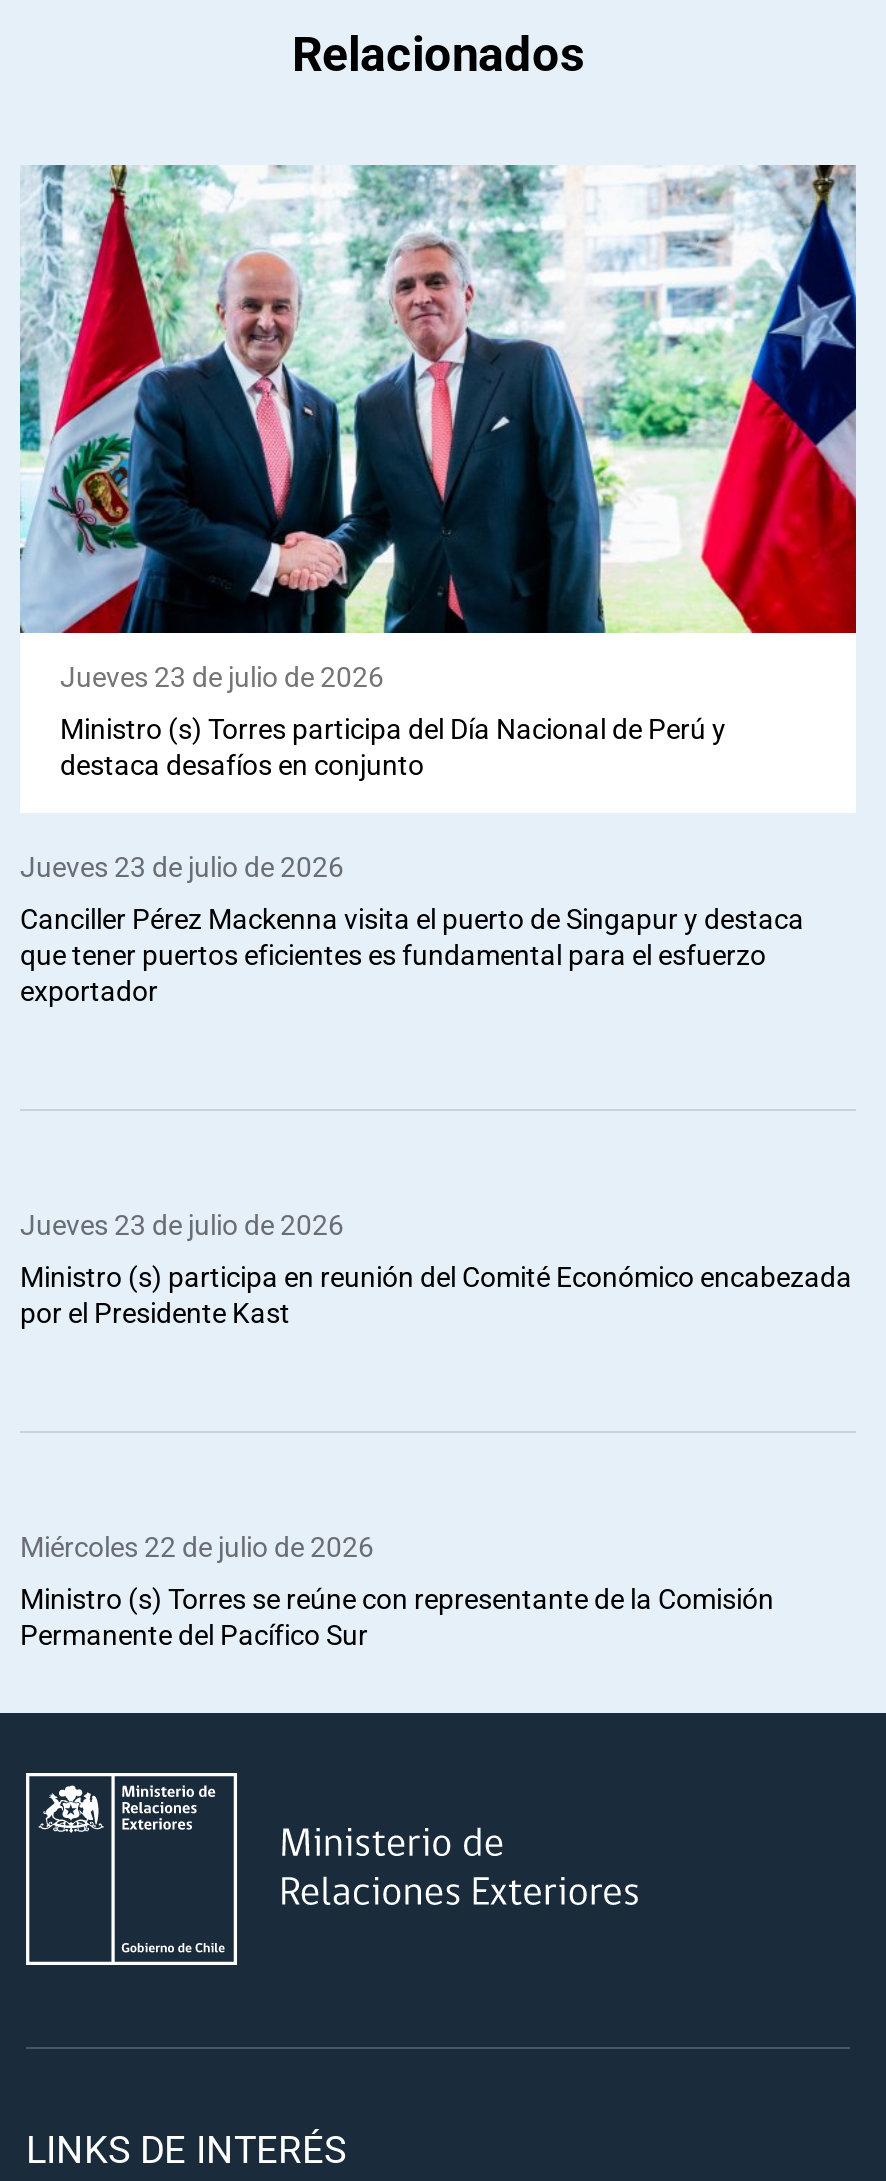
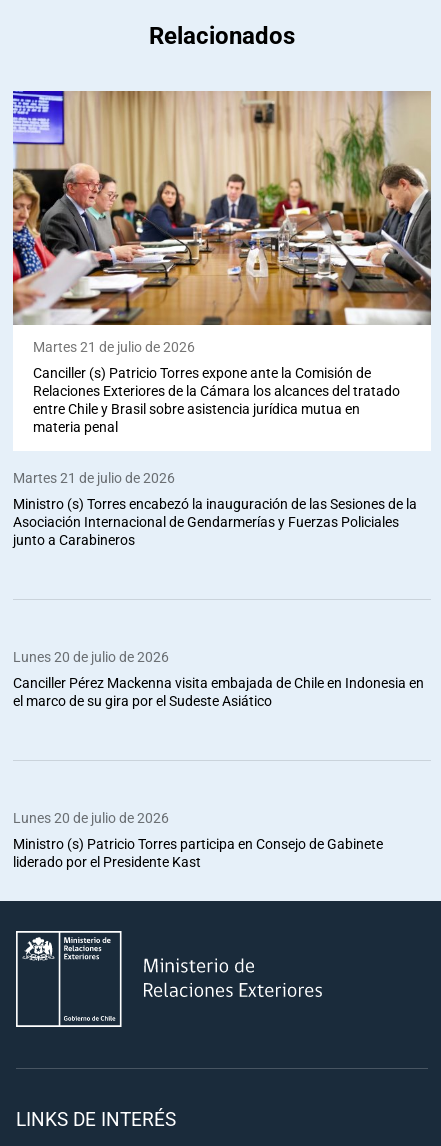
[18,163,858,782] [image] | Jueves 23 de julio de 2026 | Ministro (s) Torres participa del Día Nacional de Perú y | destaca desafíos en conjunto -> [12,90,432,435] [image] | Martes 21 de julio de 2026 | Canciller (s) Patricio Torres expone ante la Comisión de | Relaciones Exteriores de la Cámara los alcances del tratado | entre Chile y Brasil sobre asistencia jurídica mutua en | materia penal
[20,846,804,1008] Jueves 23 de julio de 2026 | Canciller Pérez Mackenna visita el puerto de Singapur y destaca | que tener puertos eficientes es fundamental para el esfuerzo | exportador -> [13,467,417,548] Martes 21 de julio de 2026 | Ministro (s) Torres encabezó la inauguración de las Sesiones de la | Asociación Internacional de Gendarmerías y Fuerzas Policiales | junto a Carabineros
[20,1204,852,1330] Jueves 23 de julio de 2026 | Ministro (s) participa en reunión del Comité Económico encabezada | por el Presidente Kast -> [13,646,424,709] Lunes 20 de julio de 2026 | Canciller Pérez Mackenna visita embajada de Chile en Indonesia en | el marco de su gira por el Sudeste Asiático
[20,1526,774,1652] Miércoles 22 de julio de 2026 | Ministro (s) Torres se reúne con representante de la Comisión | Permanente del Pacífico Sur -> [13,807,383,870] Lunes 20 de julio de 2026 | Ministro (s) Patricio Torres participa en Consejo de Gabinete | liderado por el Presidente Kast

